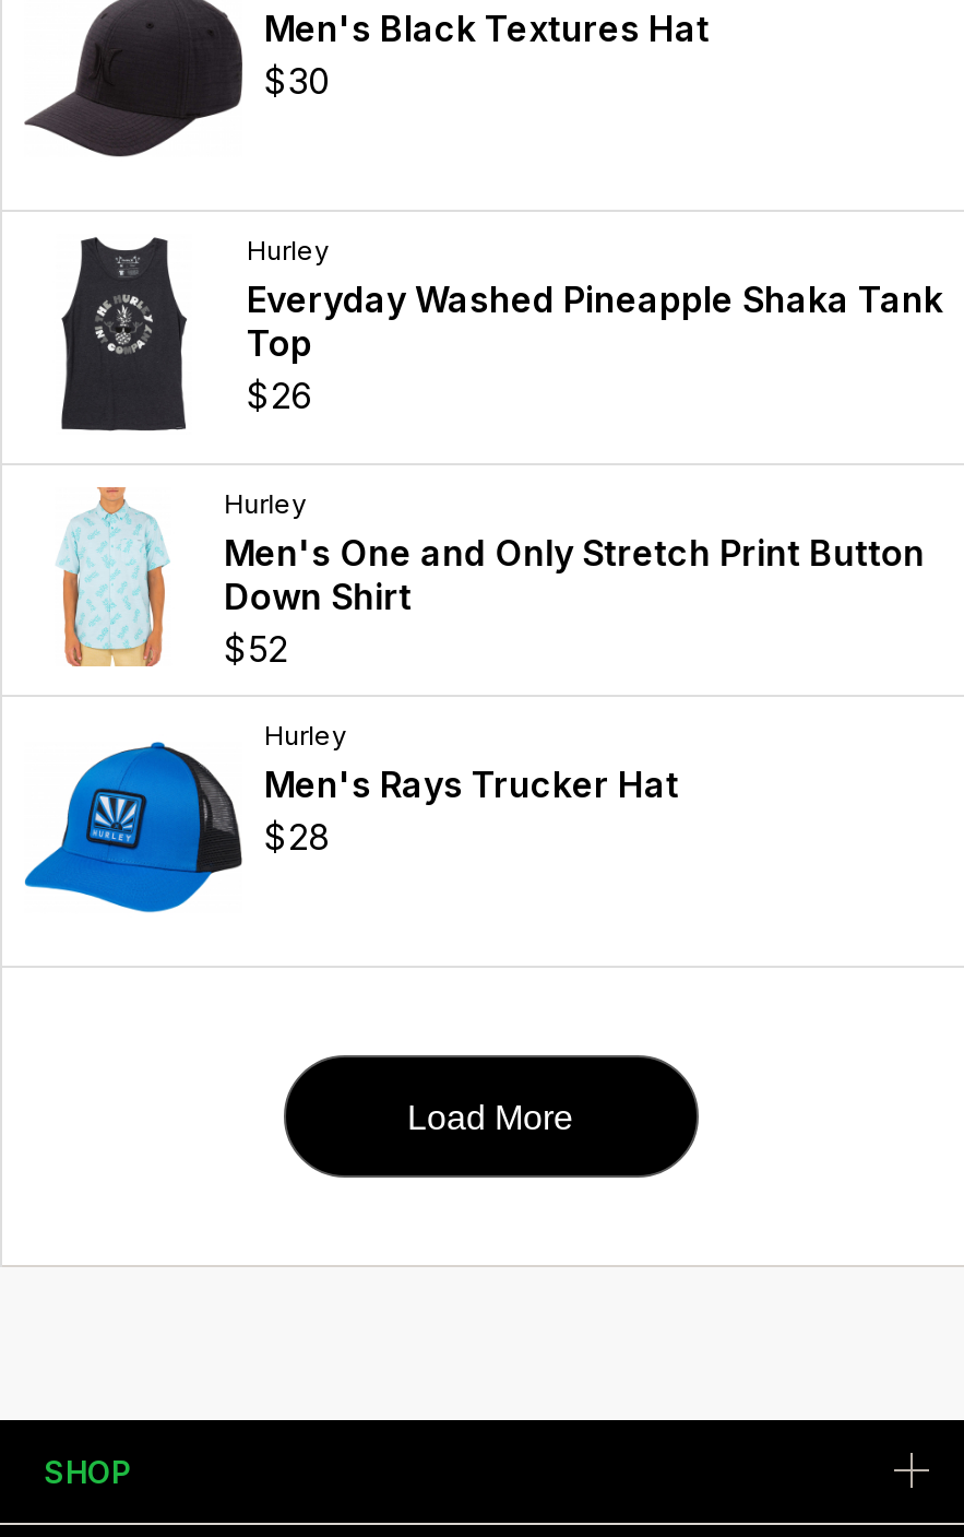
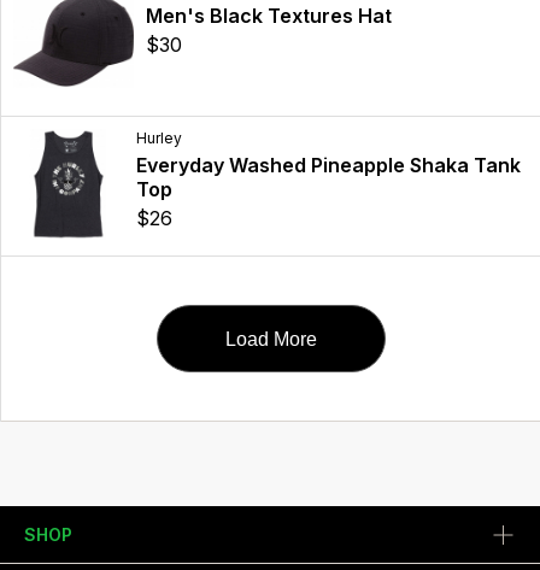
[57,485,925,858] [image] | Hurley | Men's One and Only Stretch Print Button | Down Shirt | $52 | Hurley | Men's Rays Trucker Hat | $28 -> none
[24,741,234,933] [image] -> none

